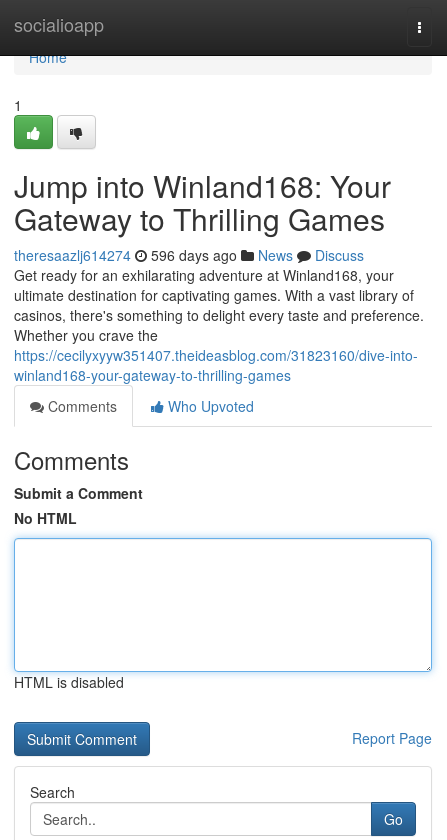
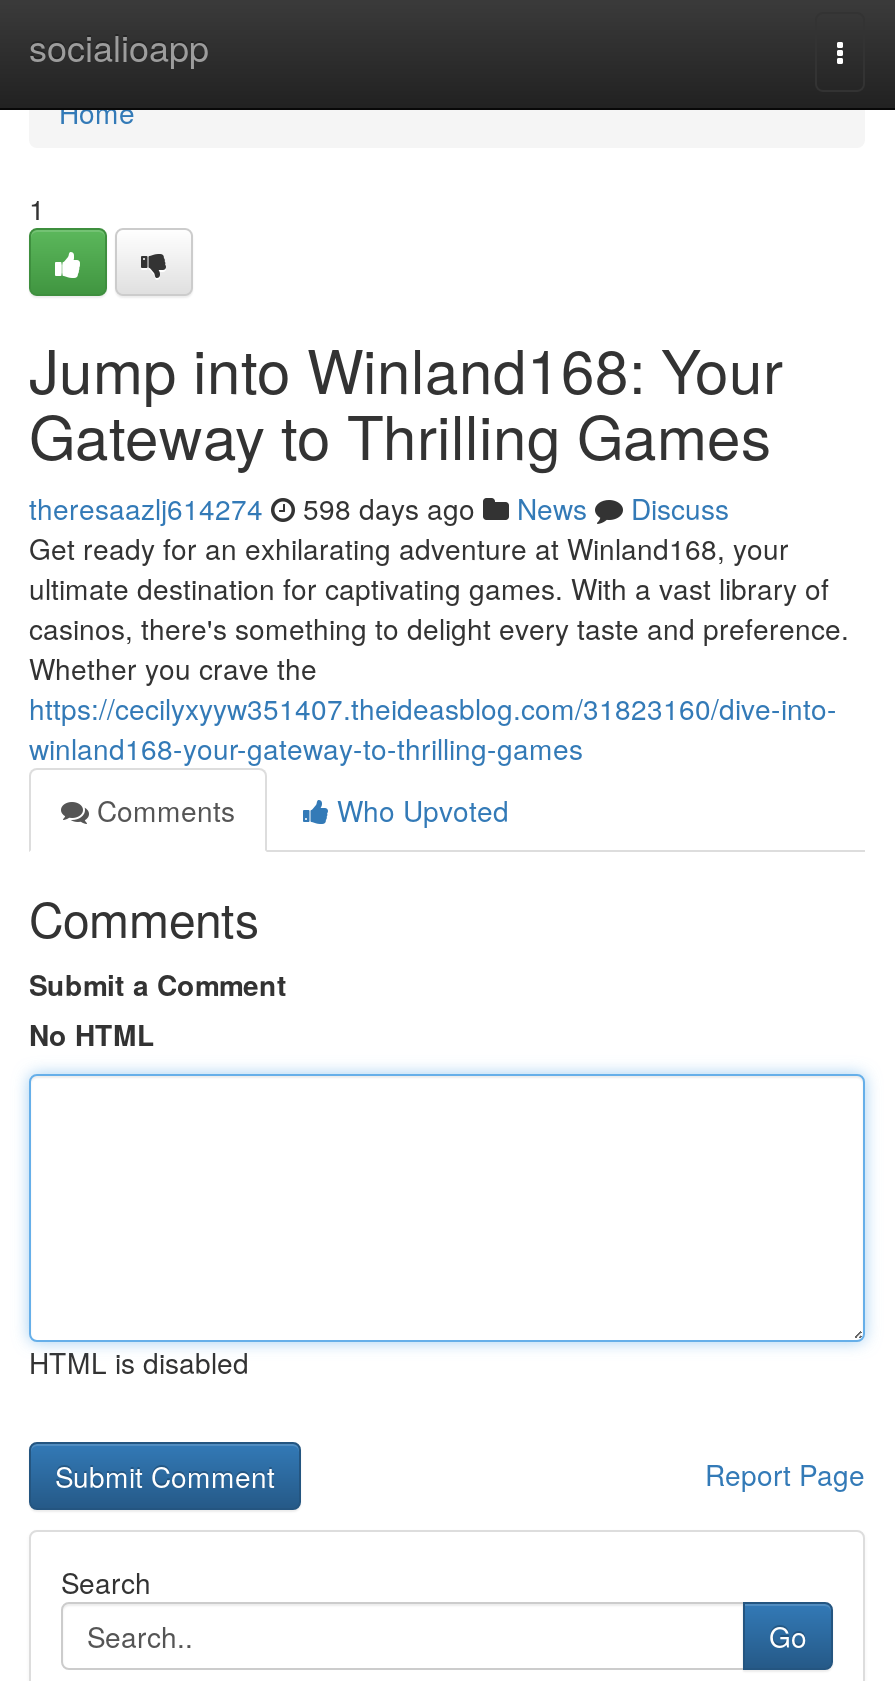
[14,245,364,265] theresaazlj614274 596 days ago News Discuss -> [29,488,729,528] theresaazlj614274 598 days ago News Discuss

